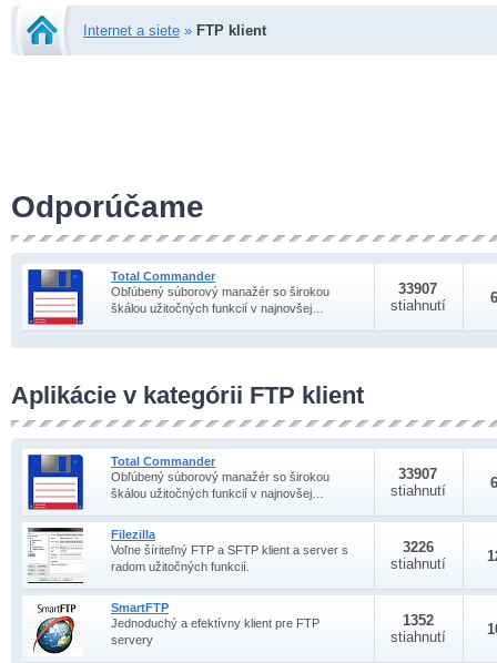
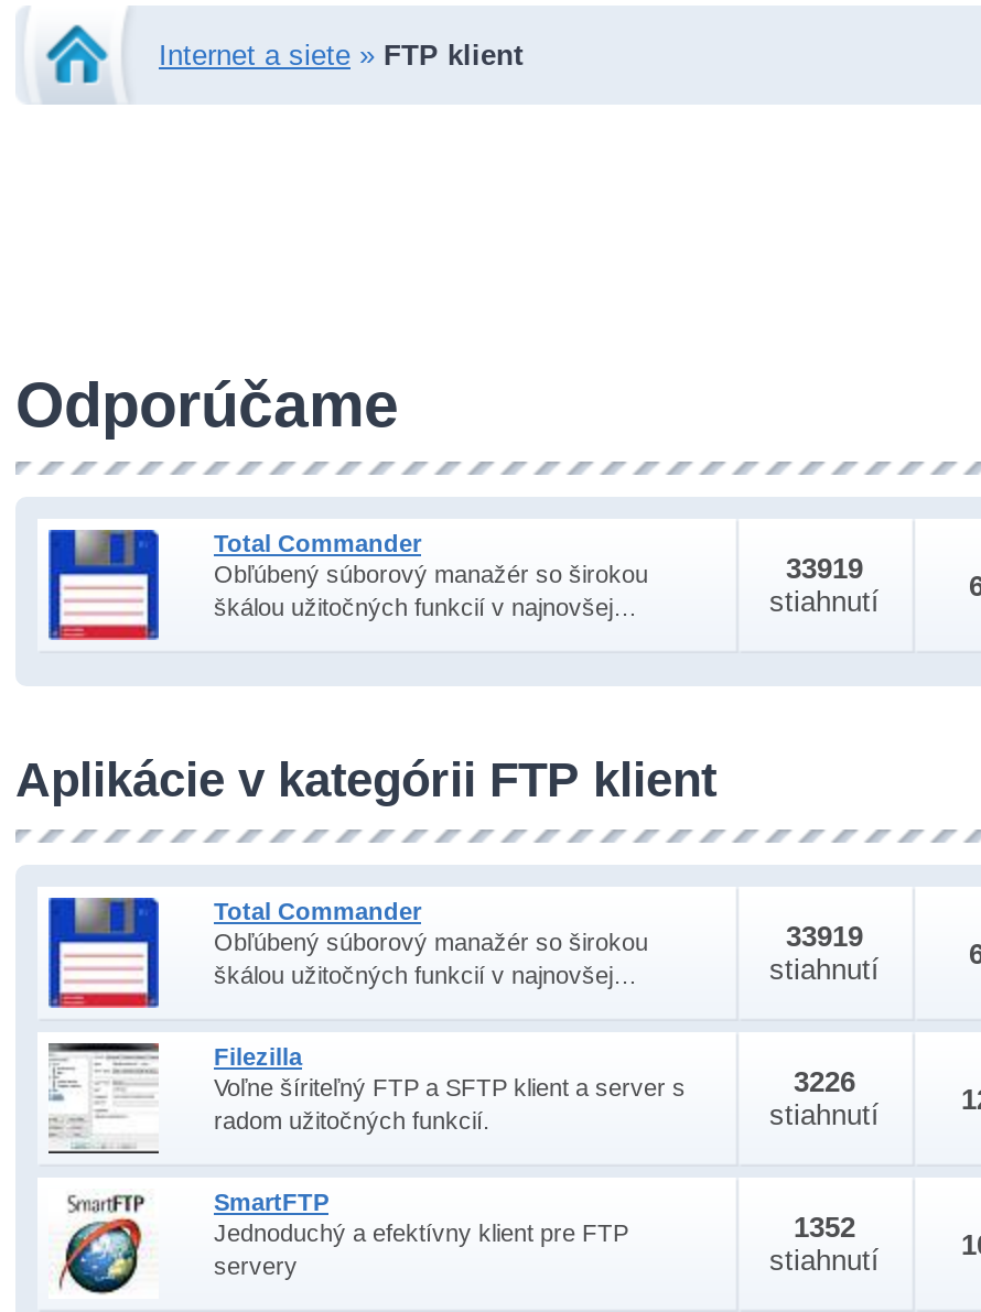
[399,280,438,297] 33907 -> [786,552,863,585] 33919
[399,466,438,482] 33907 -> [786,920,863,953] 33919

